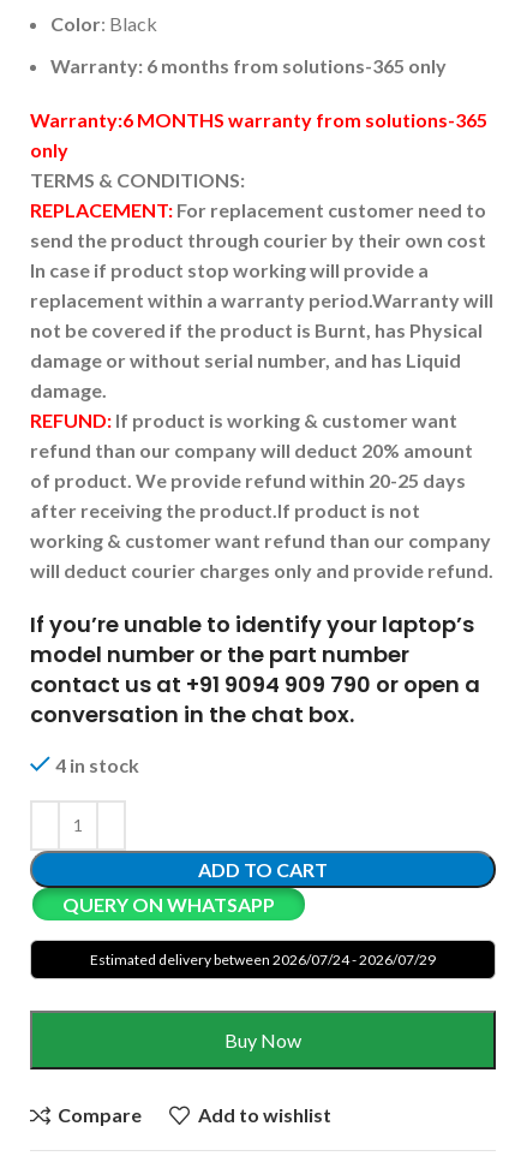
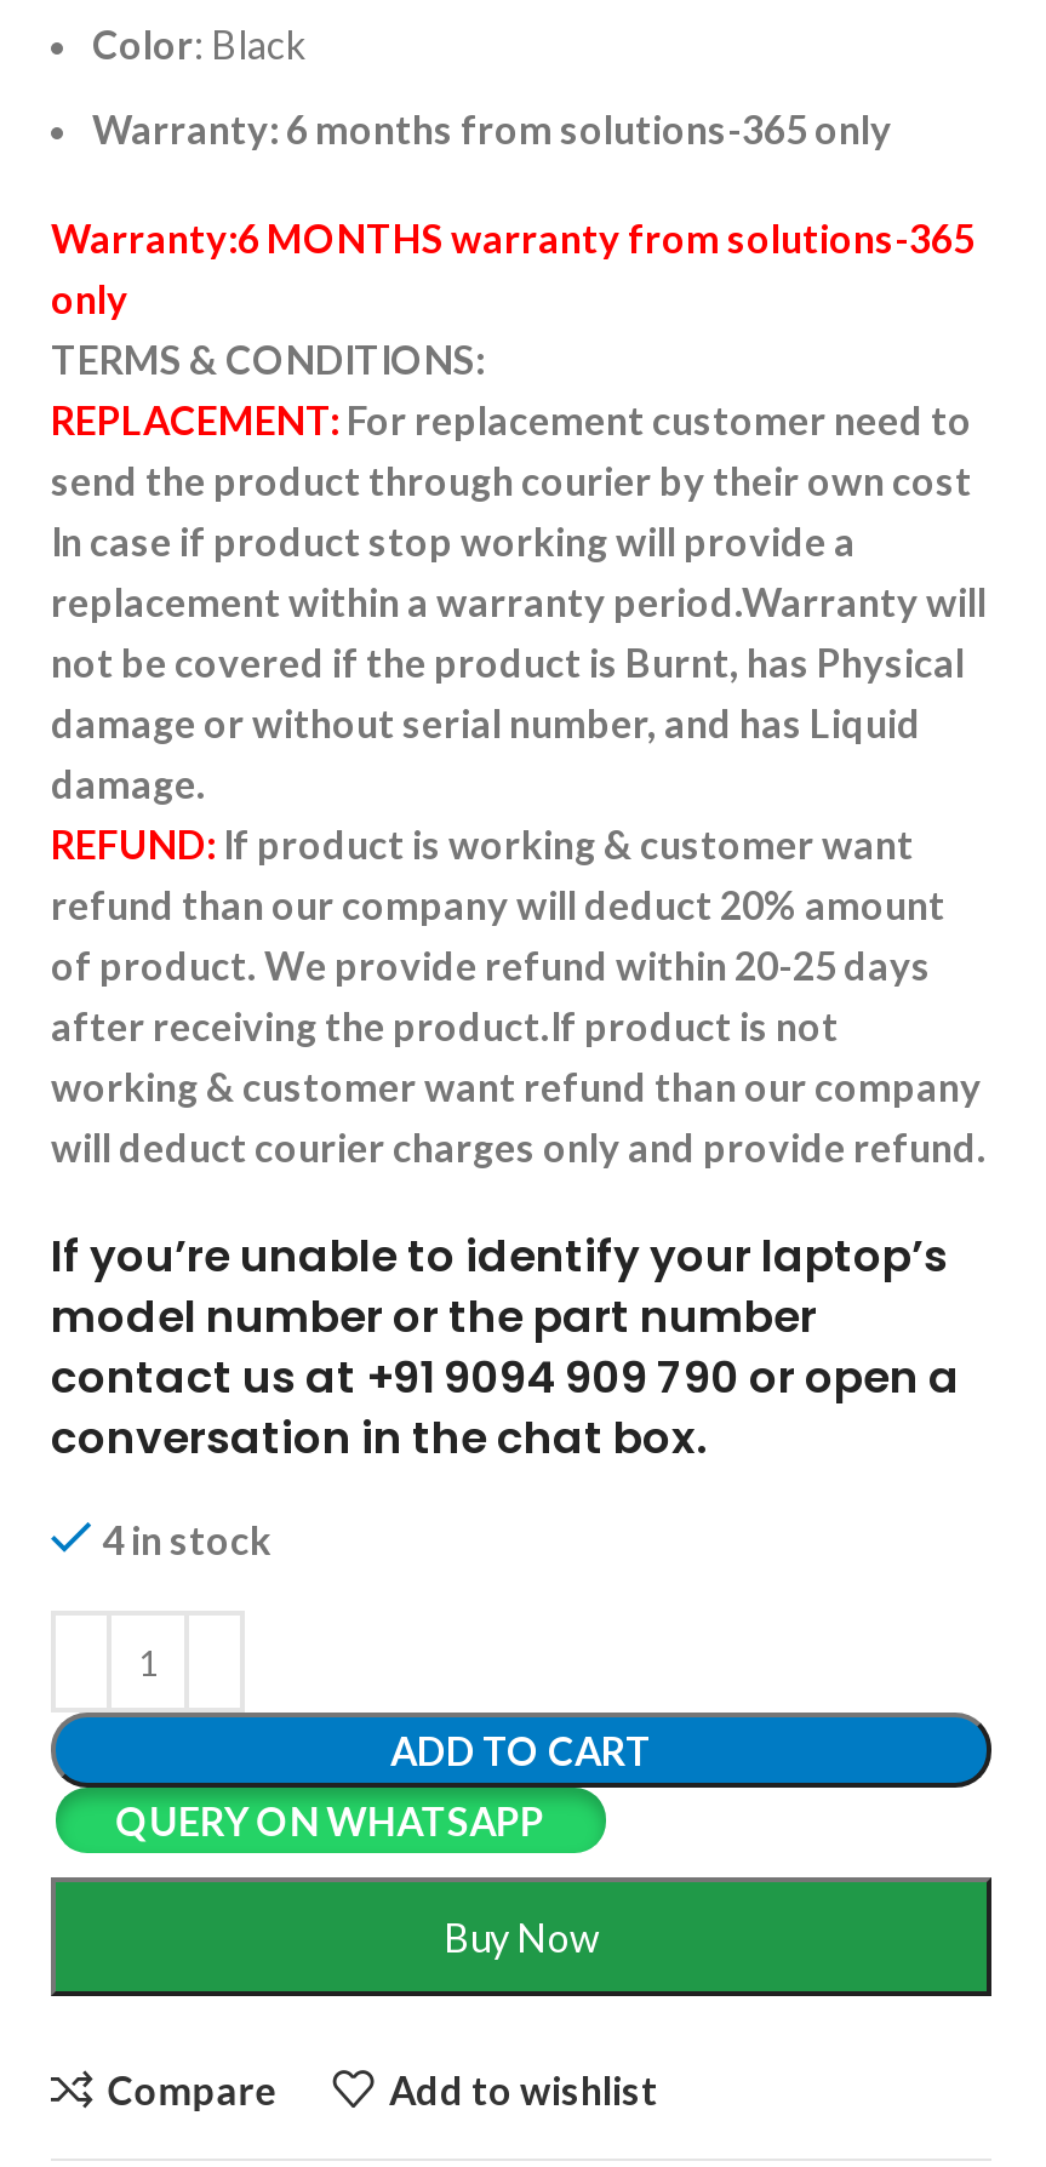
[90,950,436,968] Estimated delivery between 2026/07/24 - 2026/07/29 -> none

